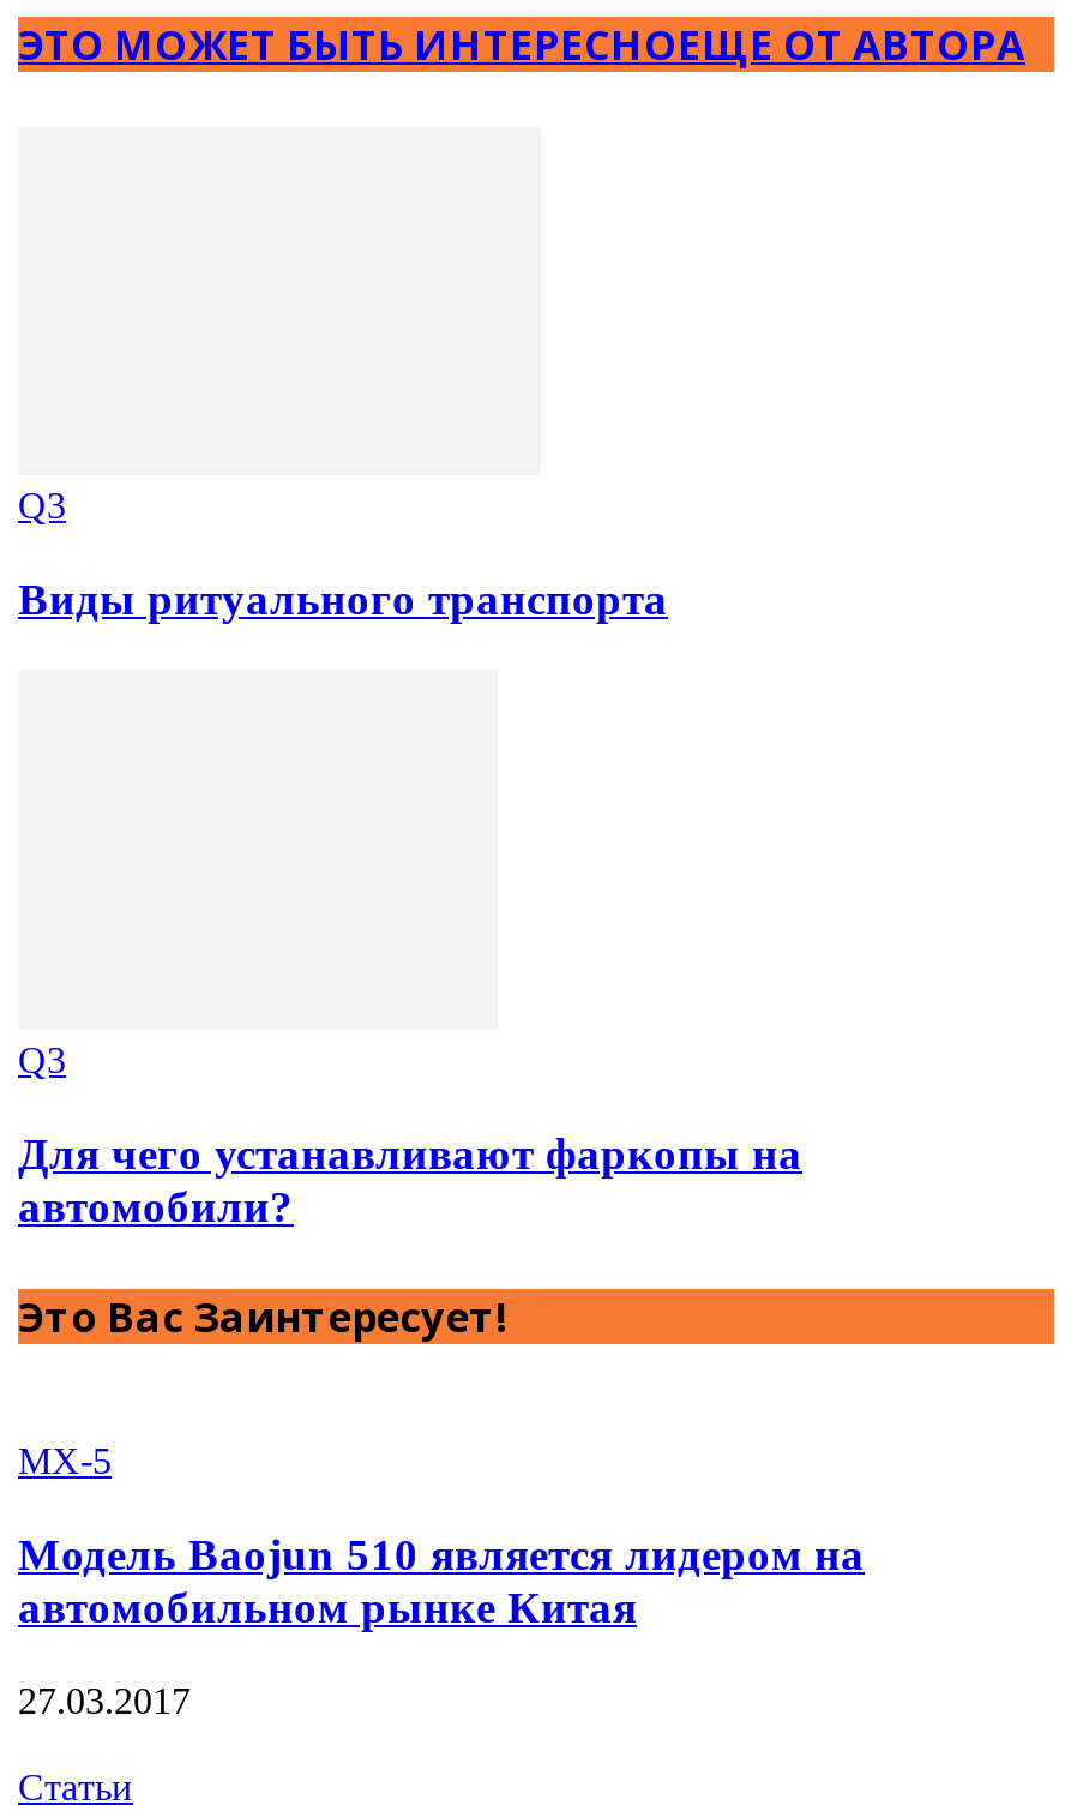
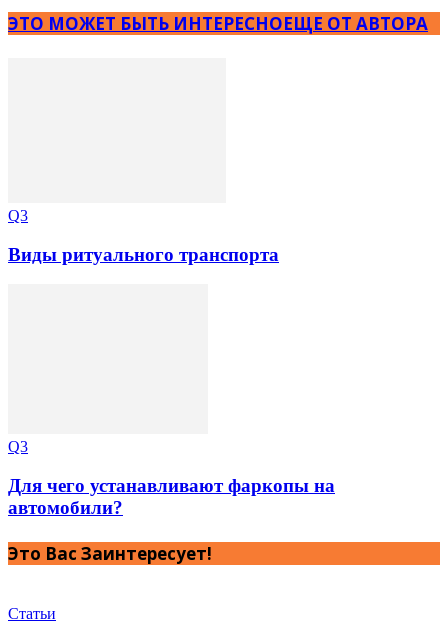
[18,1441,865,1721] MX-5 | Модель Baojun 510 является лидером на | автомобильном рынке Китая | 27.03.2017 -> none

